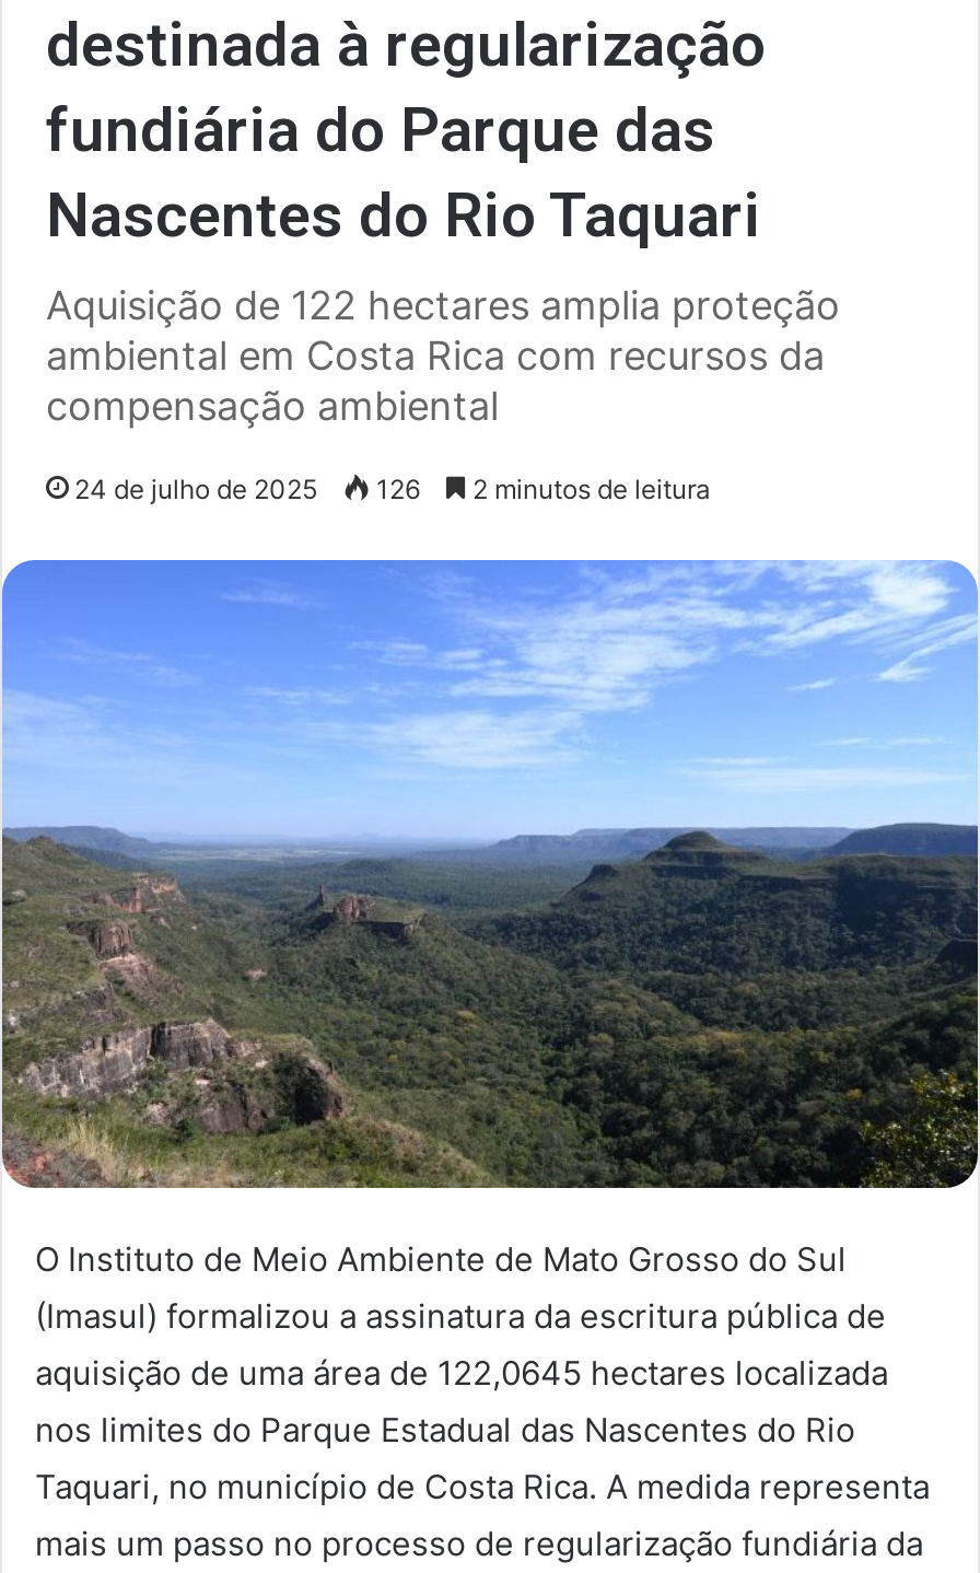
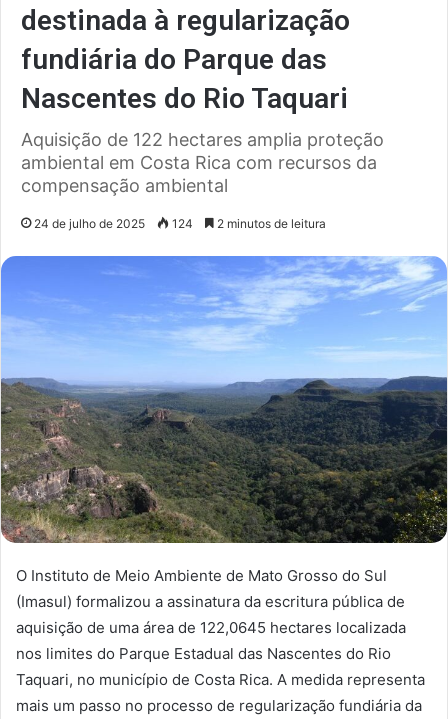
[74,473,711,506] 24 de julho de 2025 126 2 minutos de leitura -> [34,216,326,231] 24 de julho de 2025 124 2 minutos de leitura

